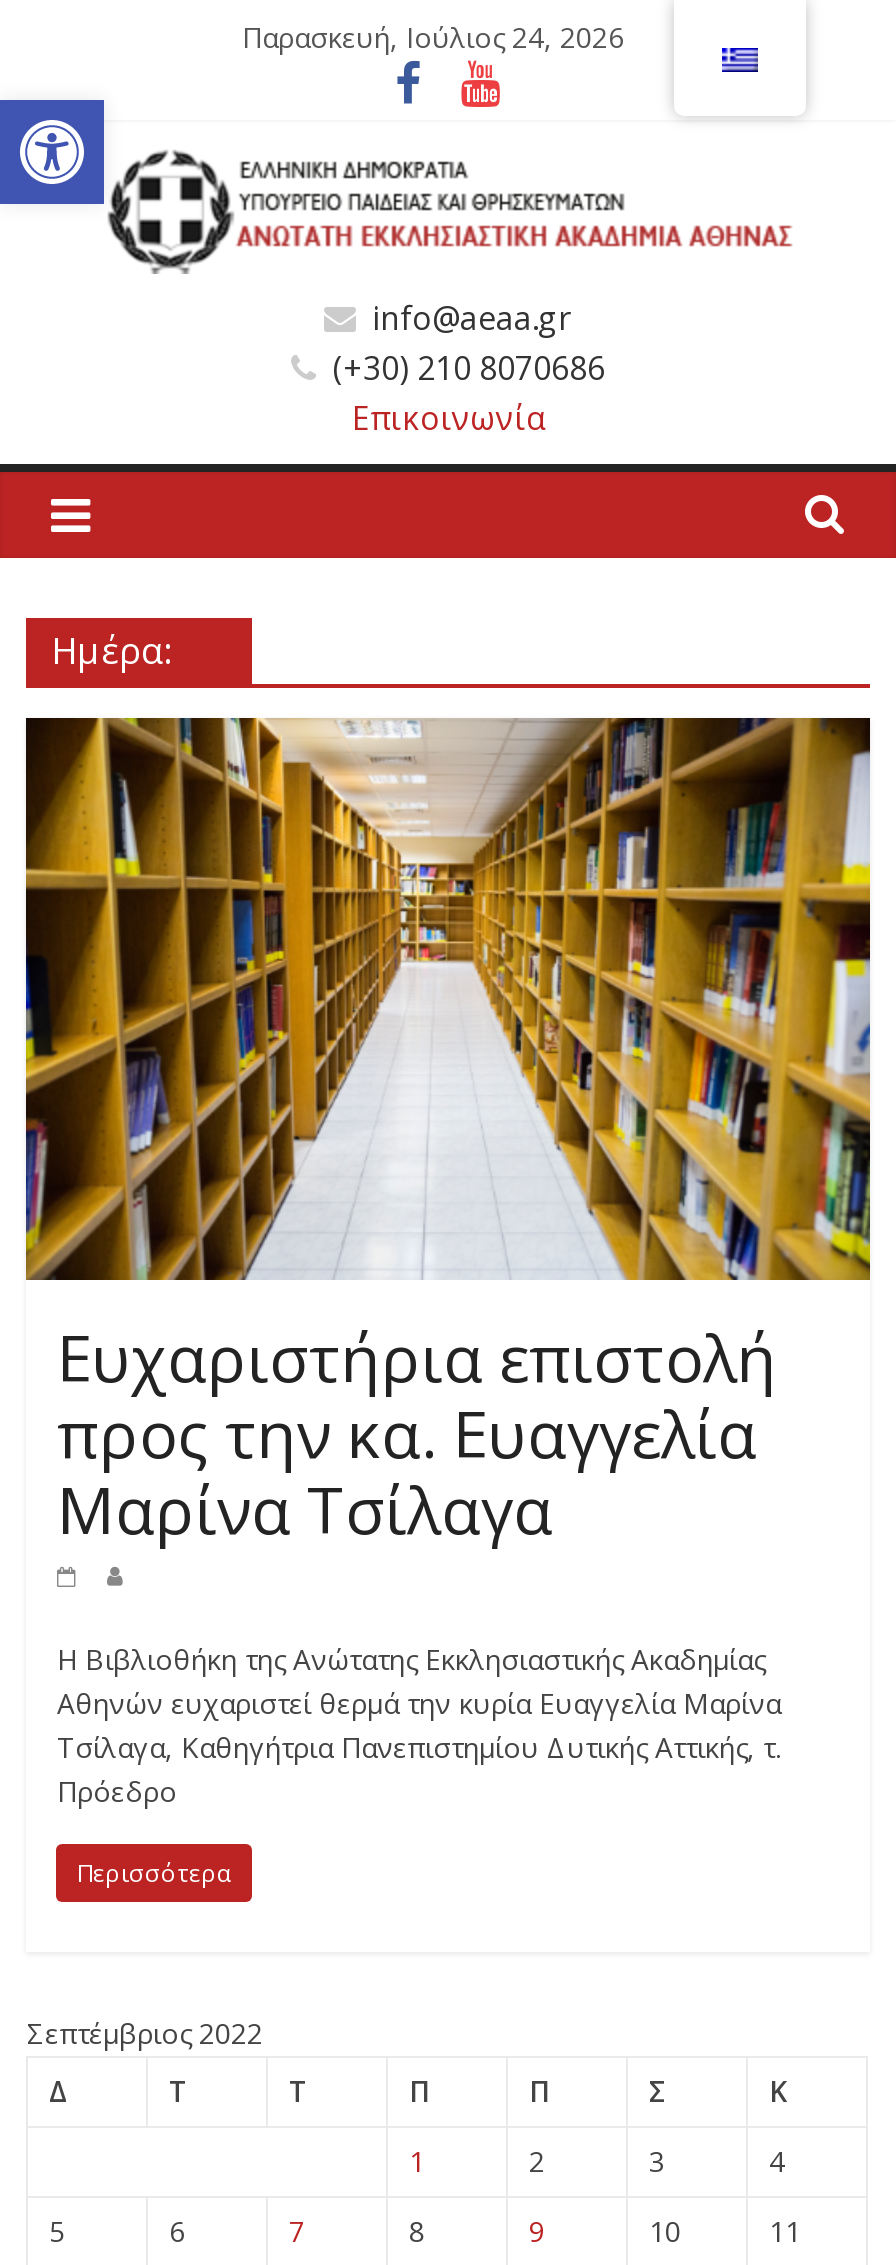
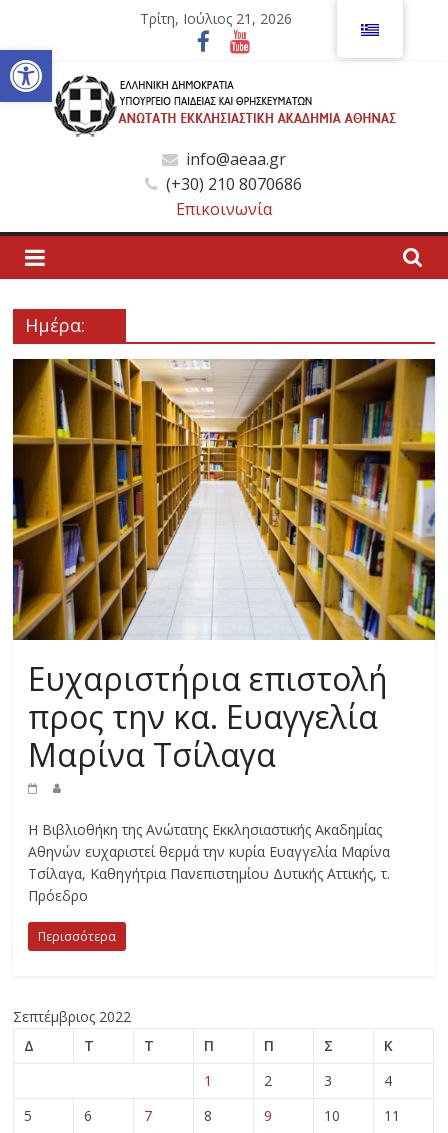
[242,18,624,56] Παρασκευή, Ιούλιος 24, 2026 -> [140,9,292,28] Τρίτη, Ιούλιος 21, 2026

